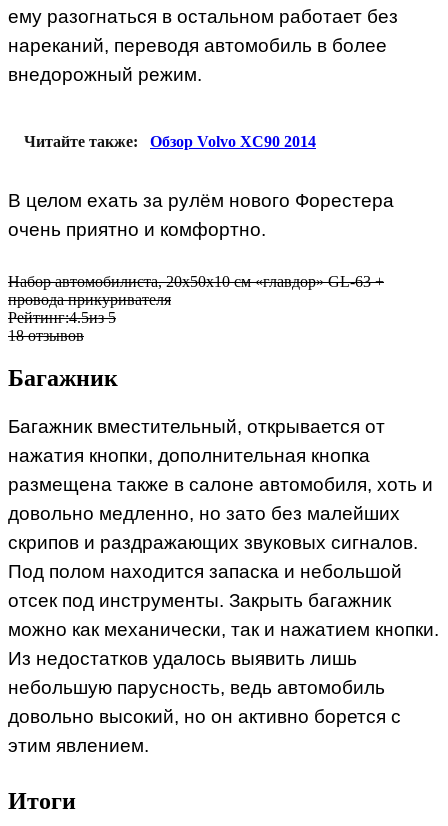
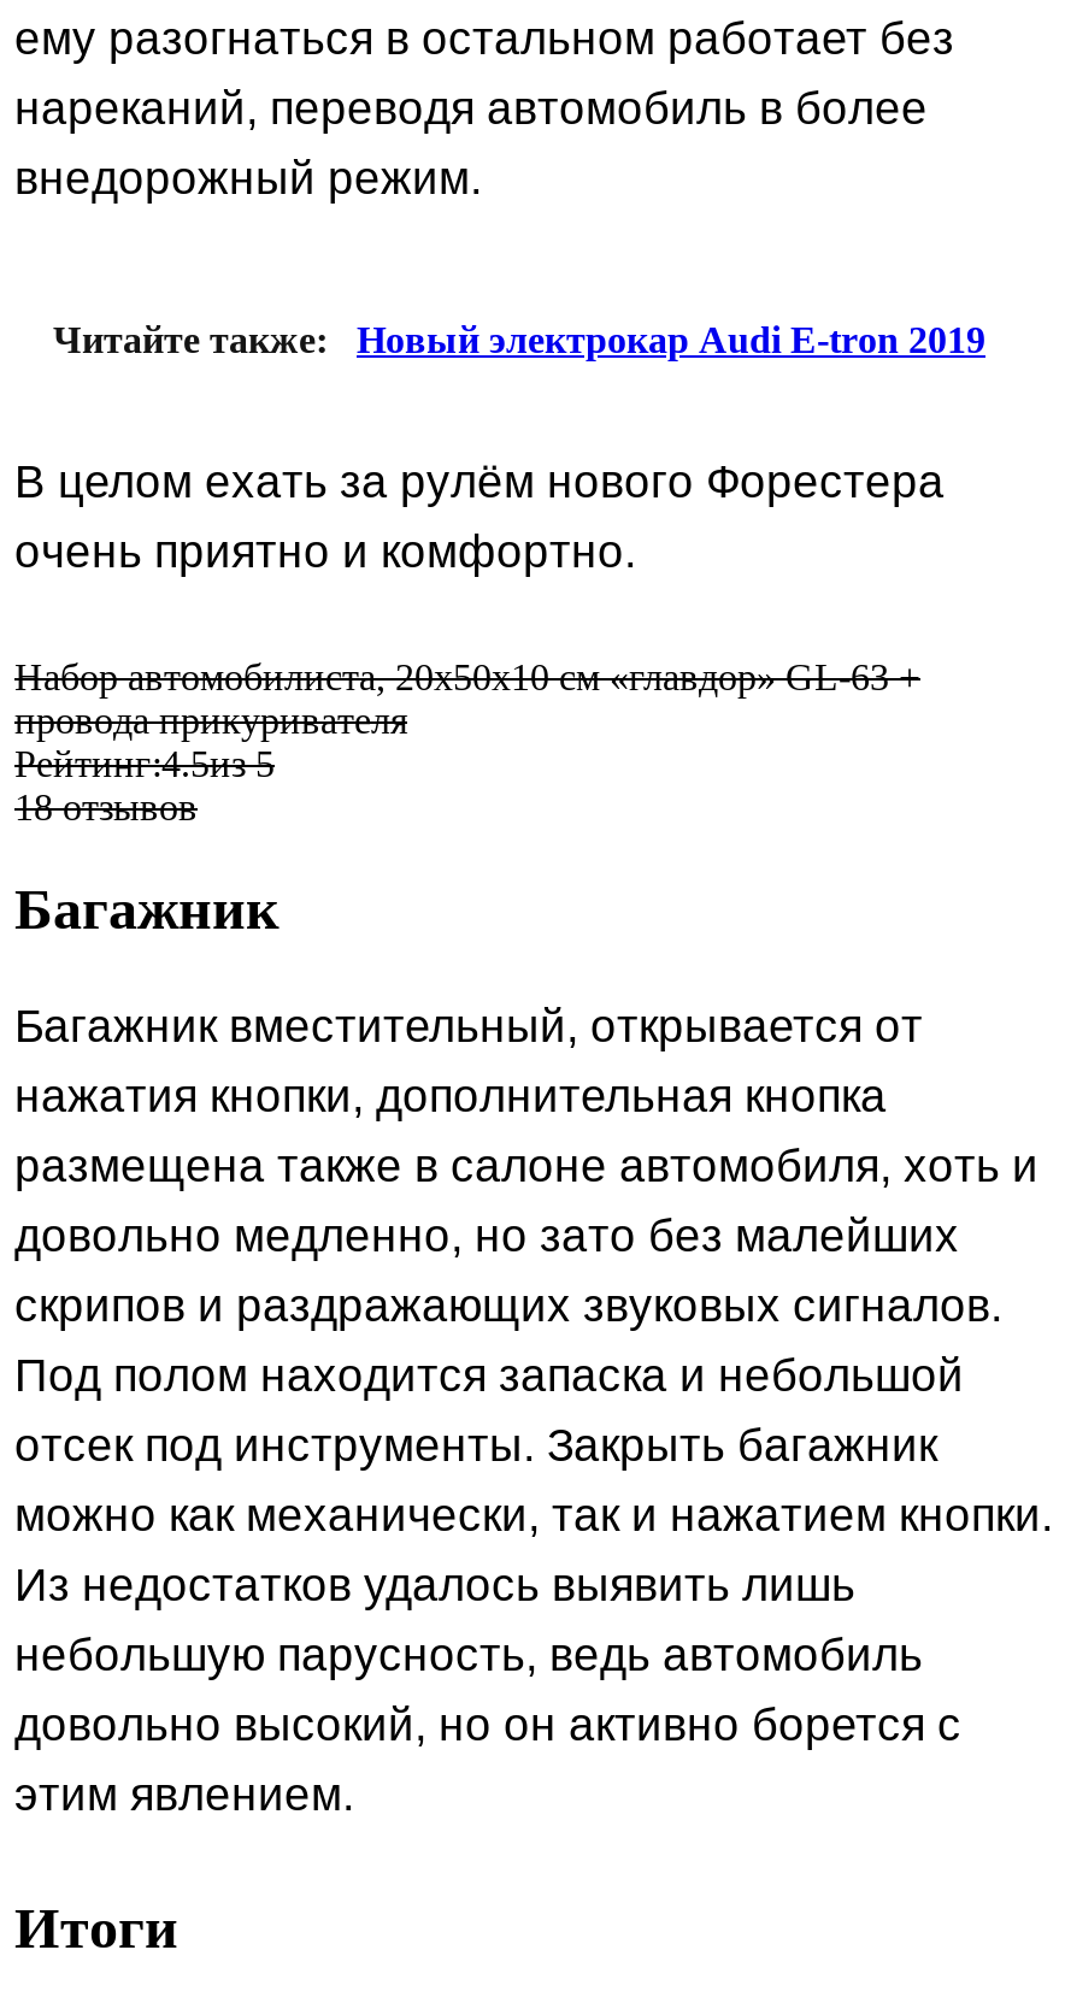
[24,133,316,150] Читайте также: Обзор Volvo XC90 2014 -> [53,320,985,361] Читайте также: Новый электрокар Audi E-tron 2019

